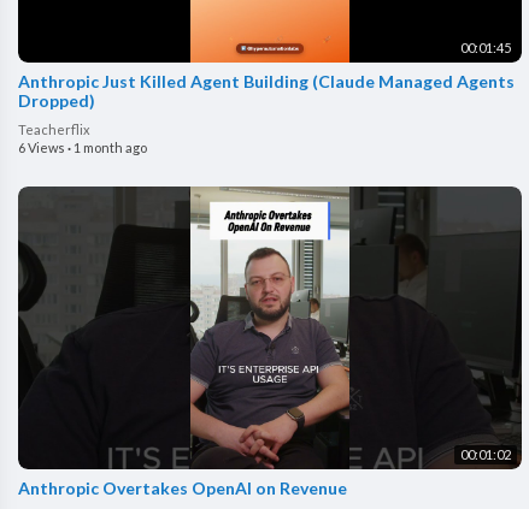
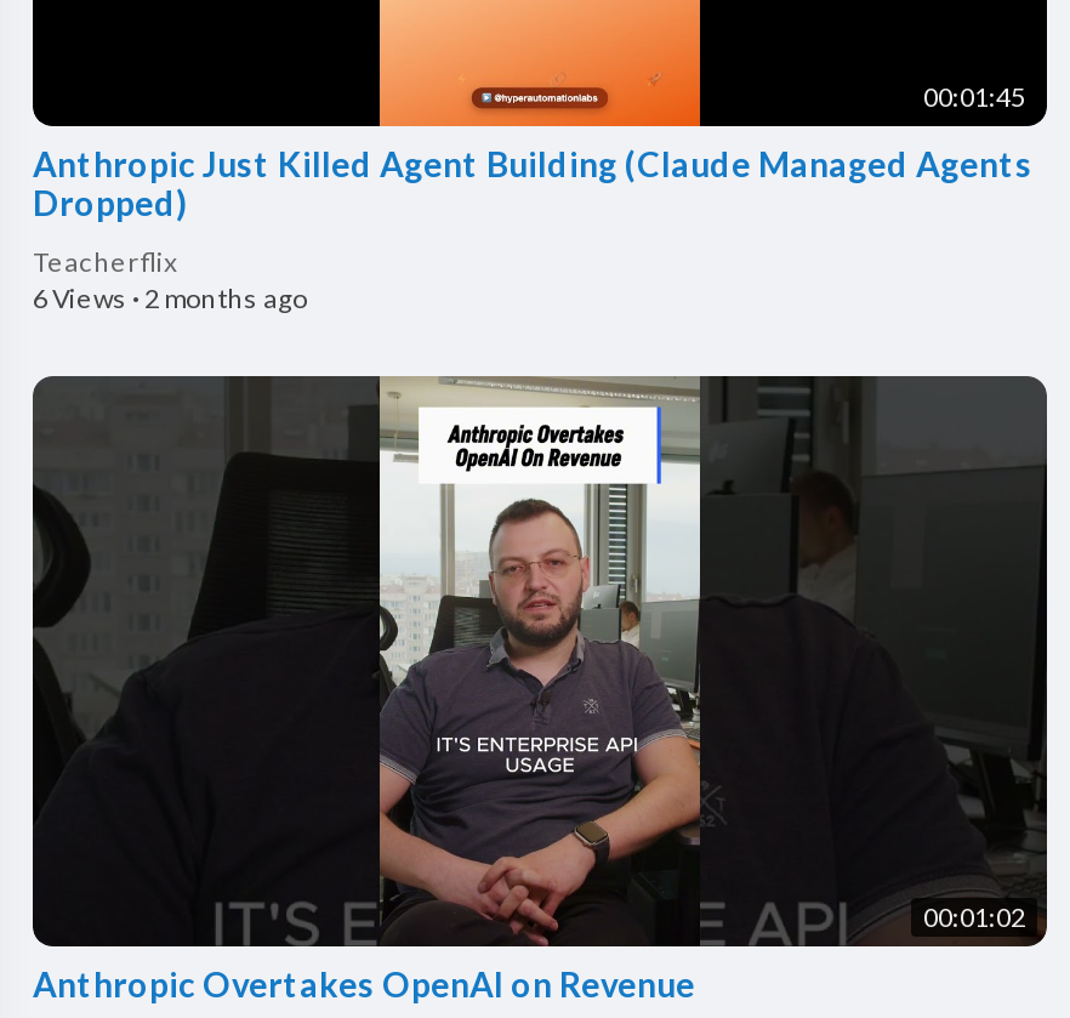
[18,140,147,155] 6 Views · 1 month ago -> [33,282,307,314] 6 Views · 2 months ago

